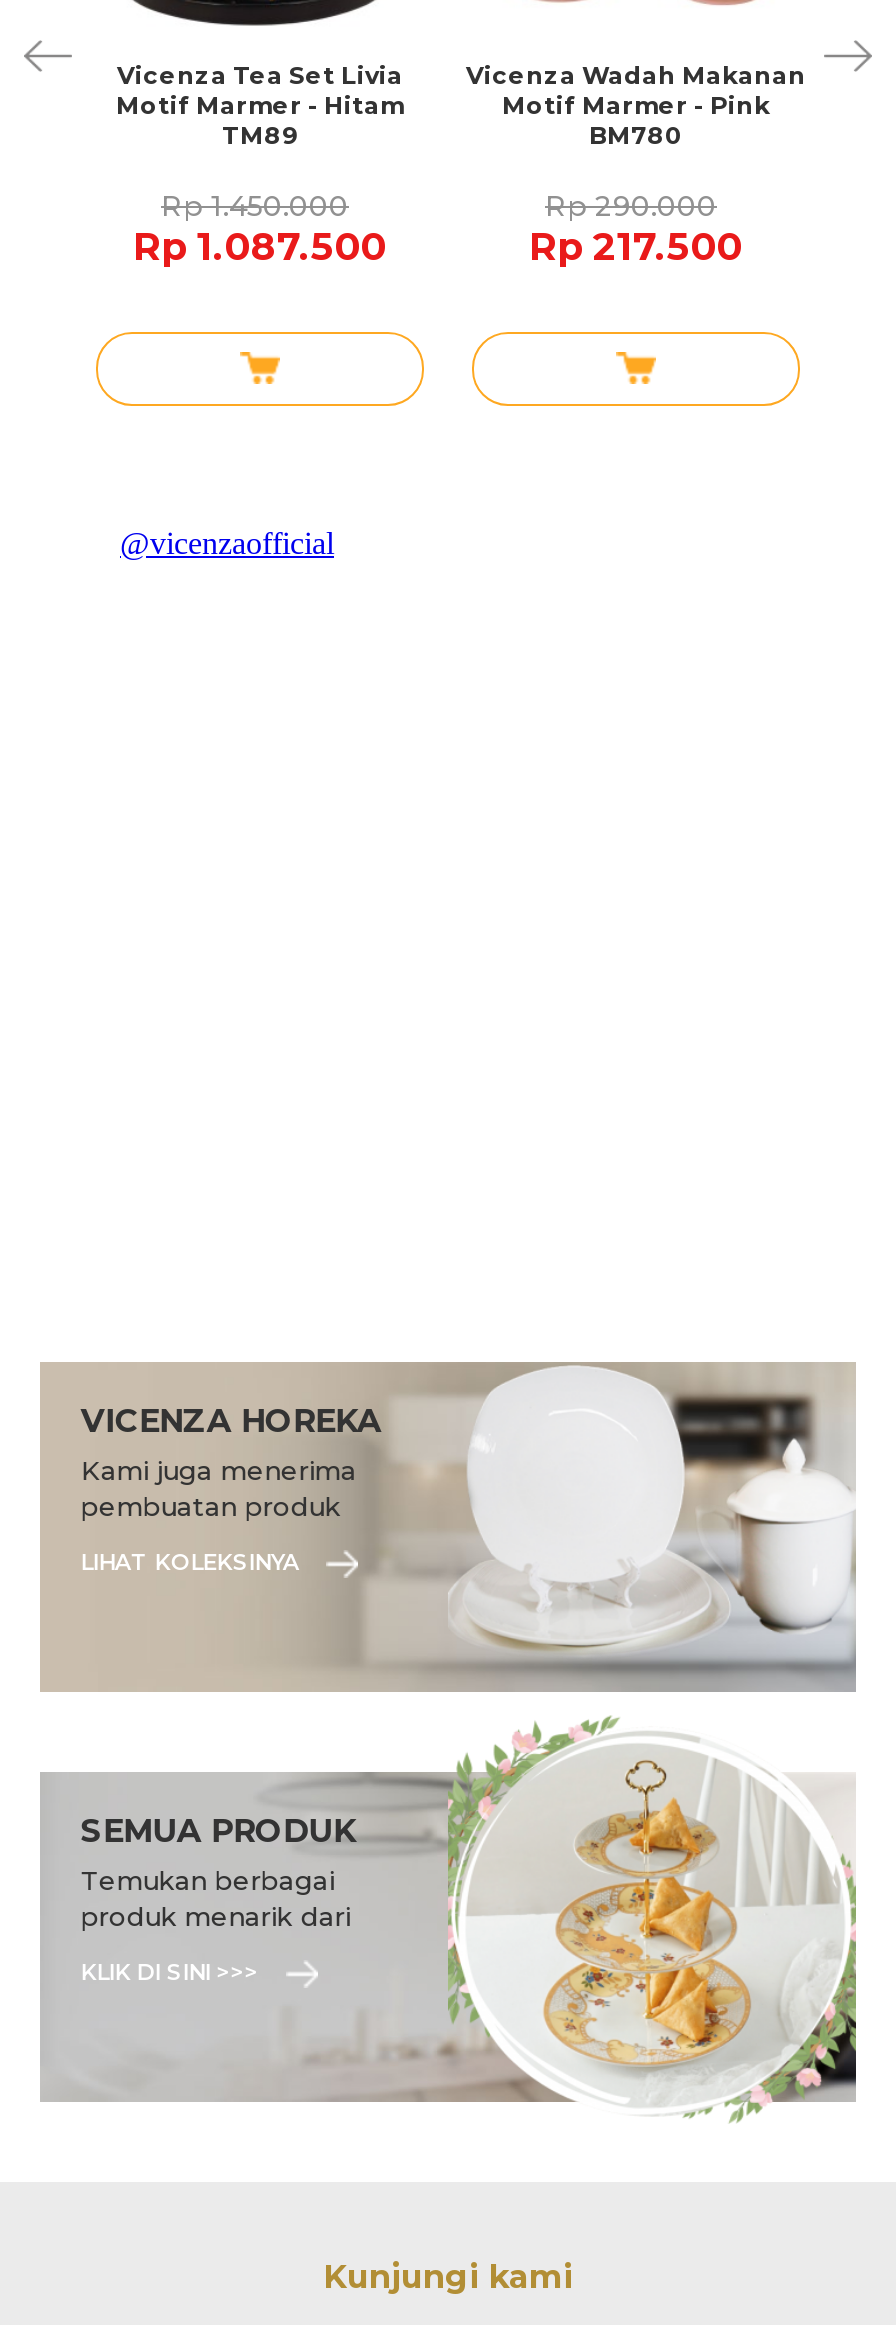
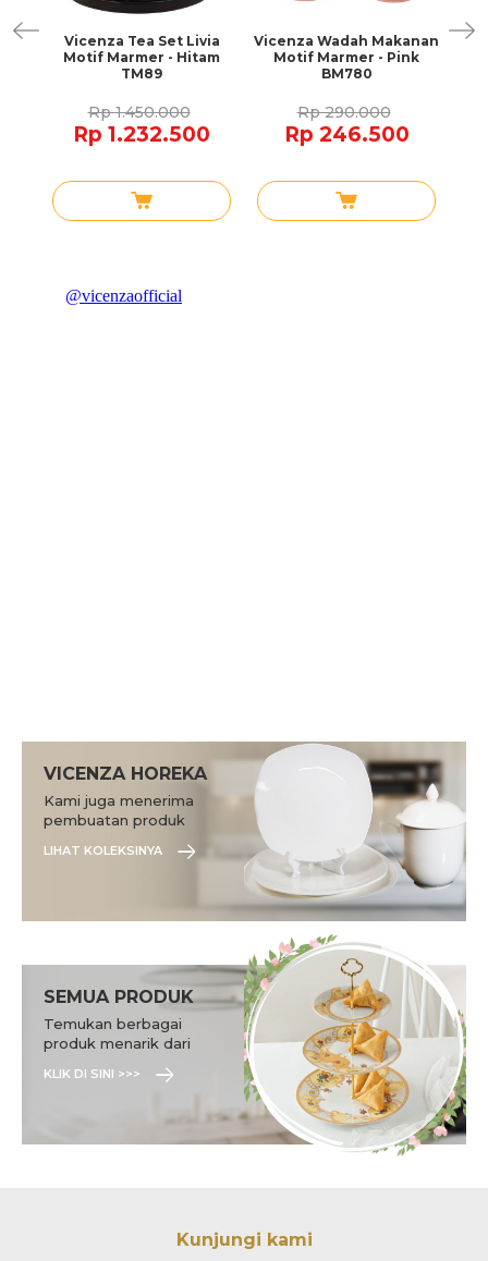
[133,225,387,271] Rp 1.087.500 -> [73,122,210,147] Rp 1.232.500
[529,225,743,271] Rp 217.500 -> [284,122,409,147] Rp 246.500

